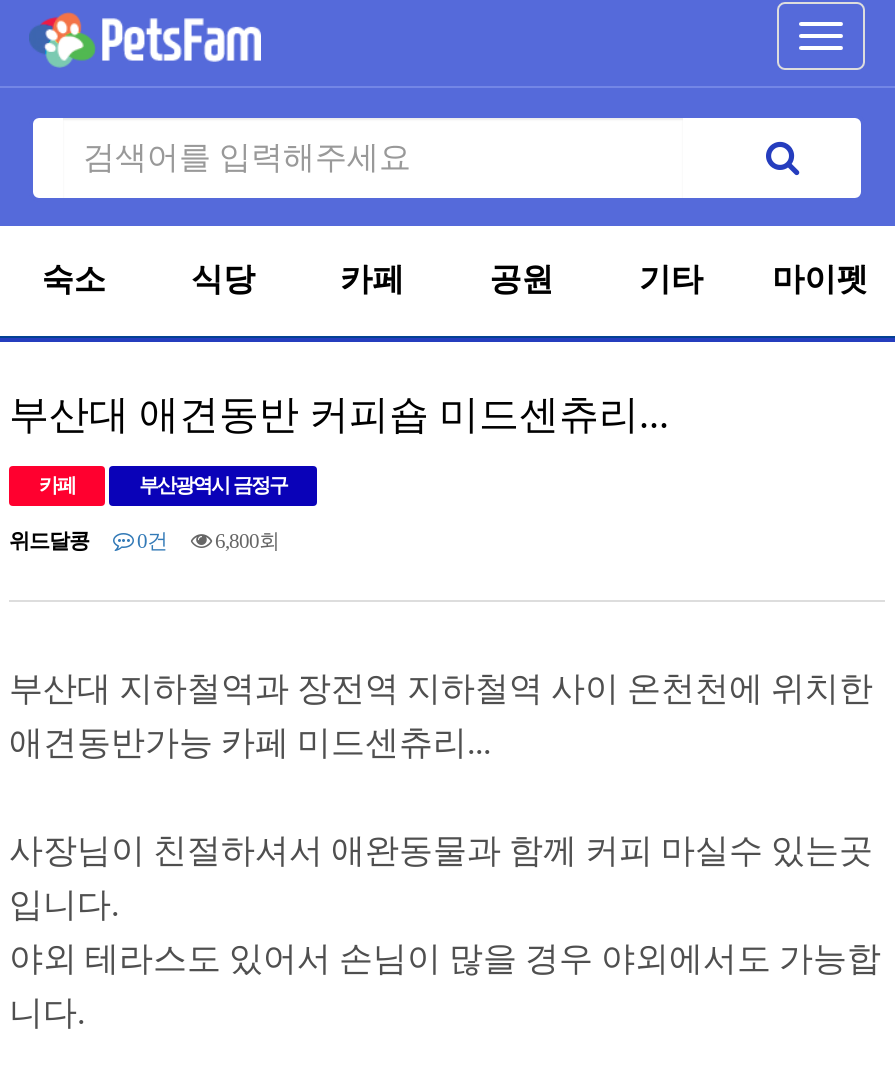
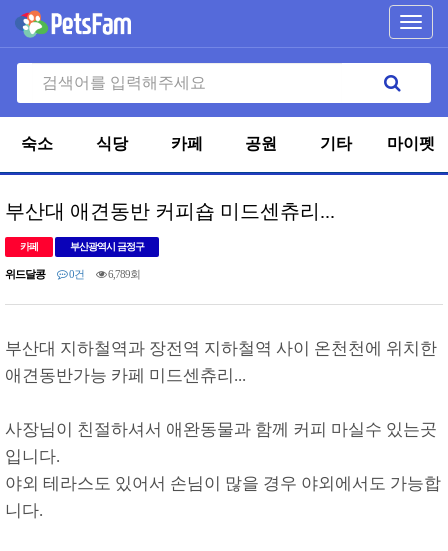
[9,530,279,552] 위드달콩 0건 6,800회 -> [5,269,140,280] 위드달콩 0건 6,789회

